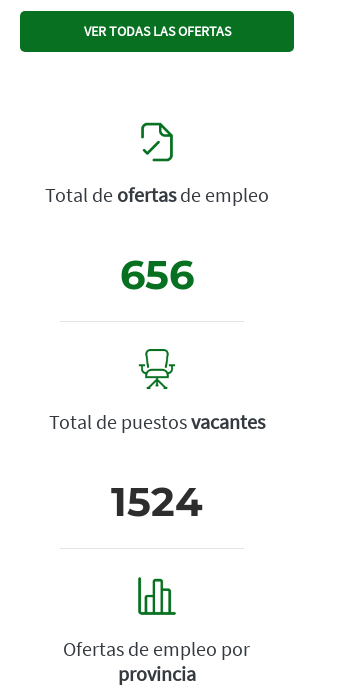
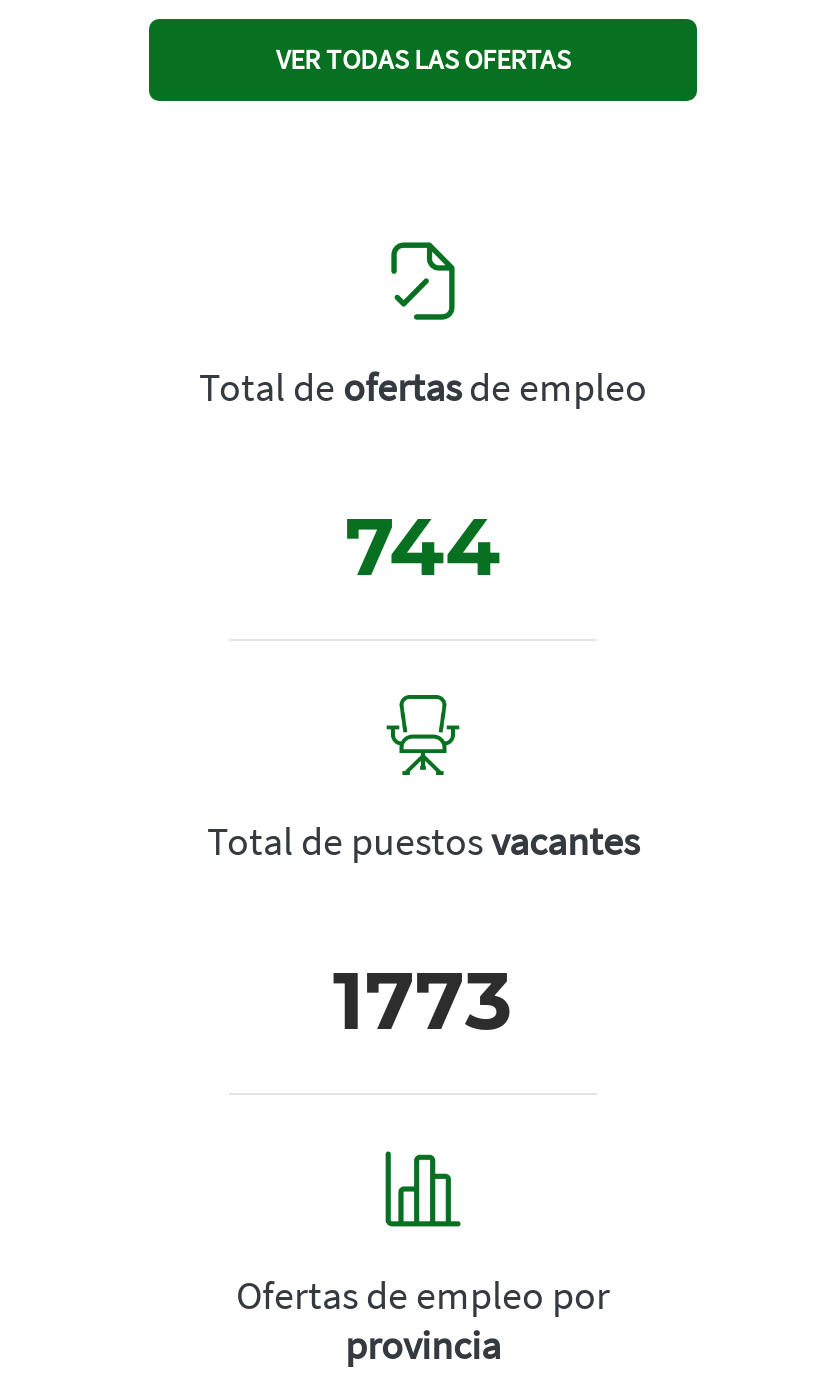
[120,250,194,299] 656 -> [345,497,501,595] 744
[111,477,203,526] 1524 -> [333,951,513,1049] 1773

